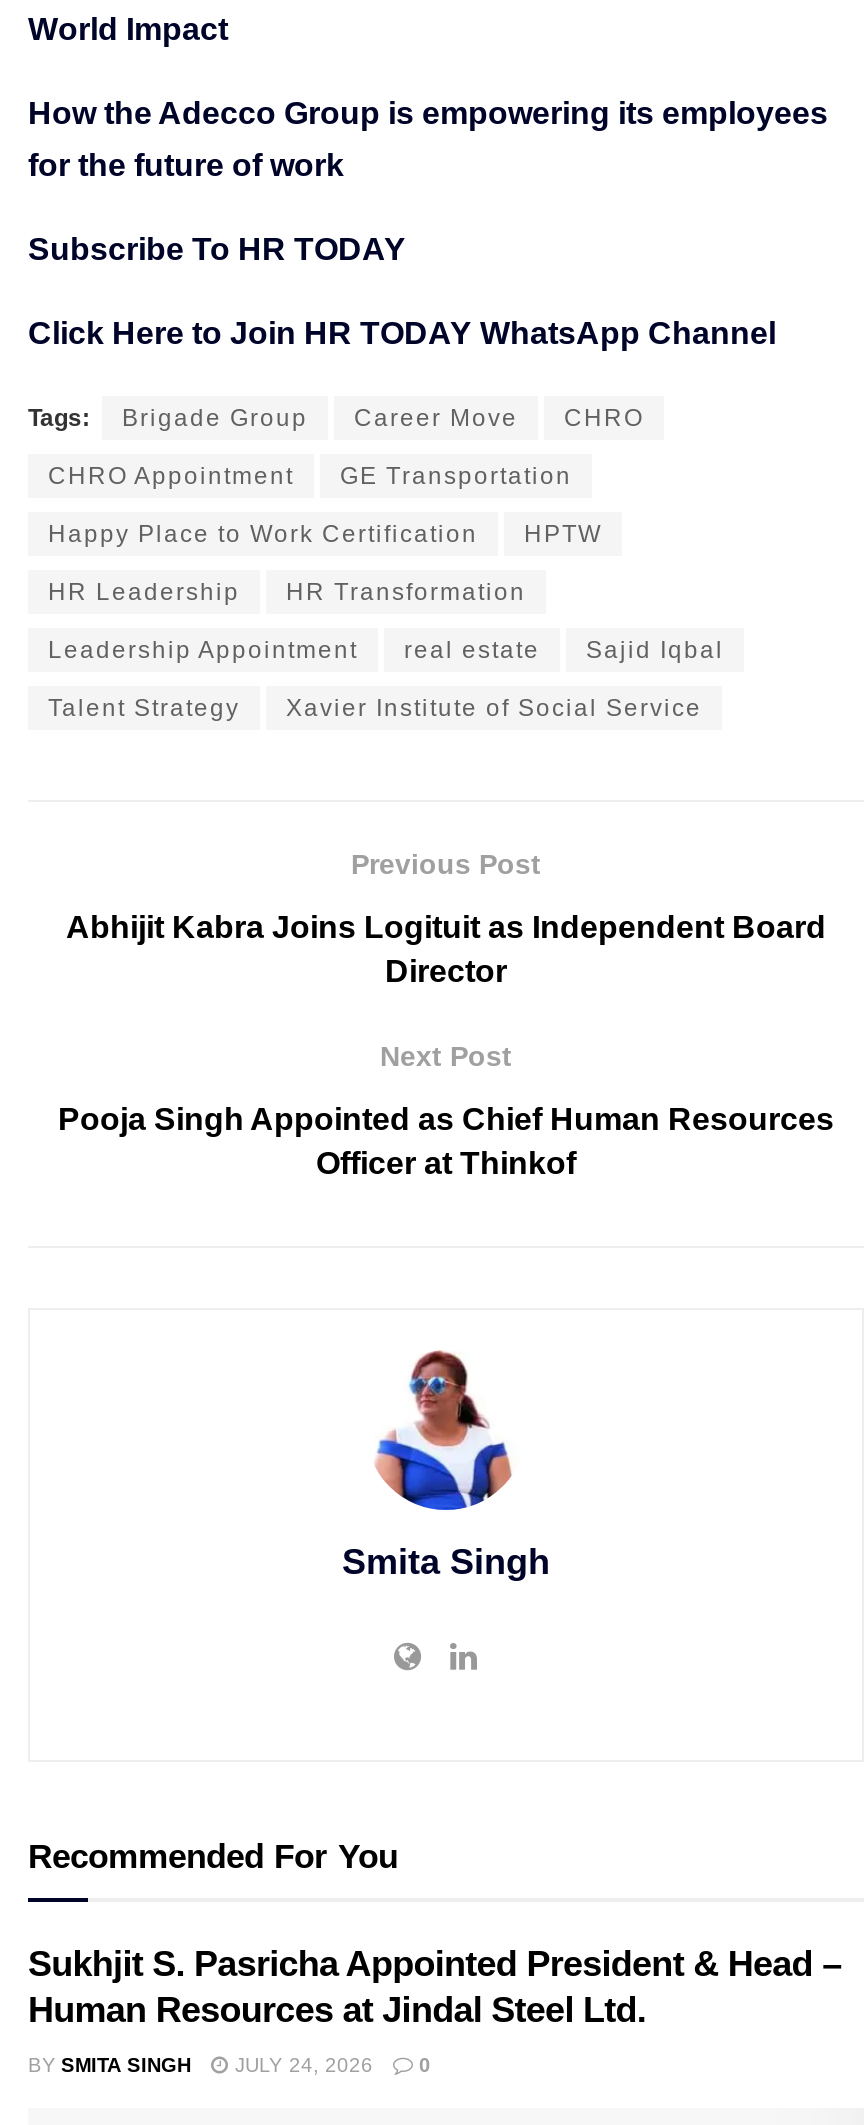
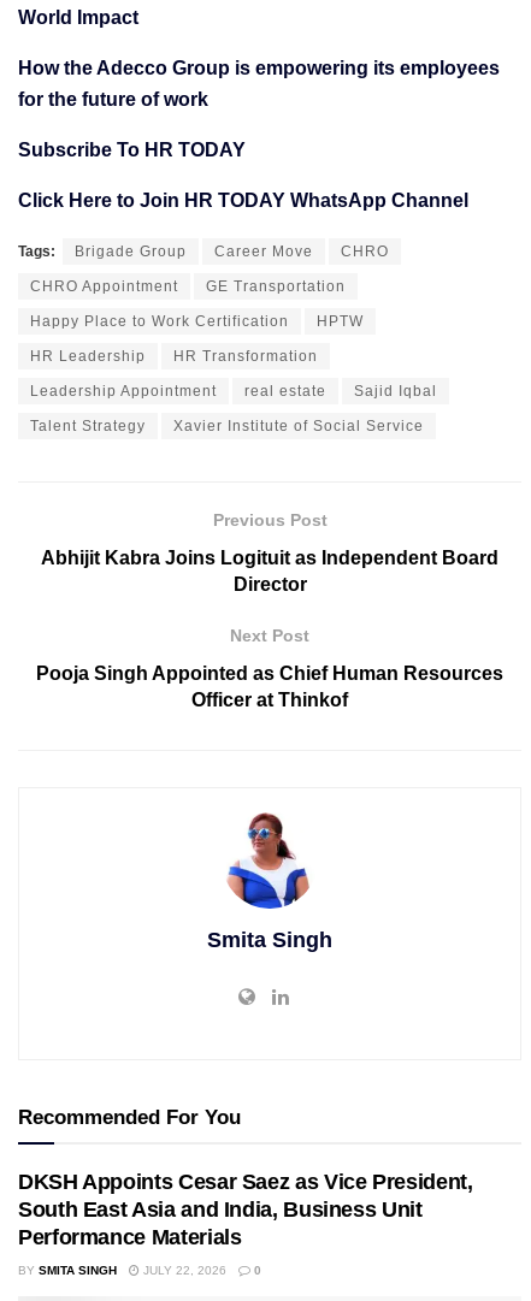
[28,1944,841,2030] Sukhjit S. Pasricha Appointed President & Head – | Human Resources at Jindal Steel Ltd. -> [18,1170,473,1249] DKSH Appoints Cesar Saez as Vice President, | South East Asia and India, Business Unit | Performance Materials
[229,2054,373,2076] JULY 24, 2026 -> [139,1264,226,1277] JULY 22, 2026

